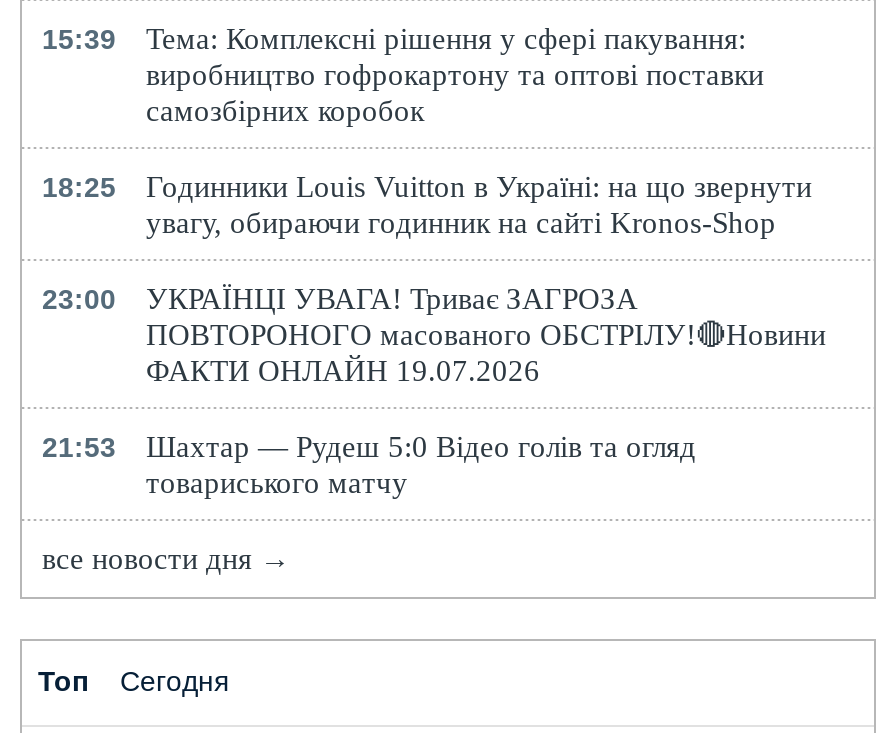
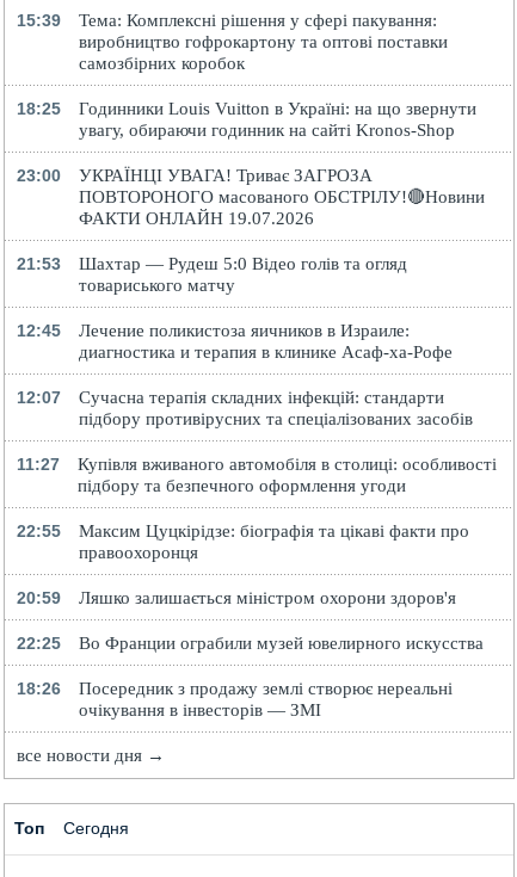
none -> [17,321,497,720] 12:45 | Лечение поликистоза яичников в Израиле: | диагностика и терапия в клинике Асаф-ха-Рофе | 12:07 | Сучасна терапія складних інфекцій: стандарти | підбору противірусних та спеціалізованих засобів | 11:27 | Купівля вживаного автомобіля в столиці: особливості | підбору та безпечного оформлення угоди | 22:55 | Максим Цуцкірідзе: біографія та цікаві факти про | правоохоронця | 20:59 | Ляшко залишається міністром охорони здоров'я | 22:25 | Во Франции ограбили музей ювелирного искусства | 18:26 | Посередник з продажу землі створює нереальні | очікування в інвесторів — ЗМІ

